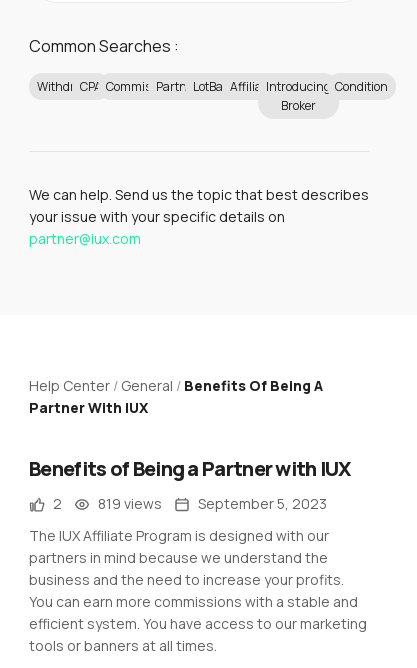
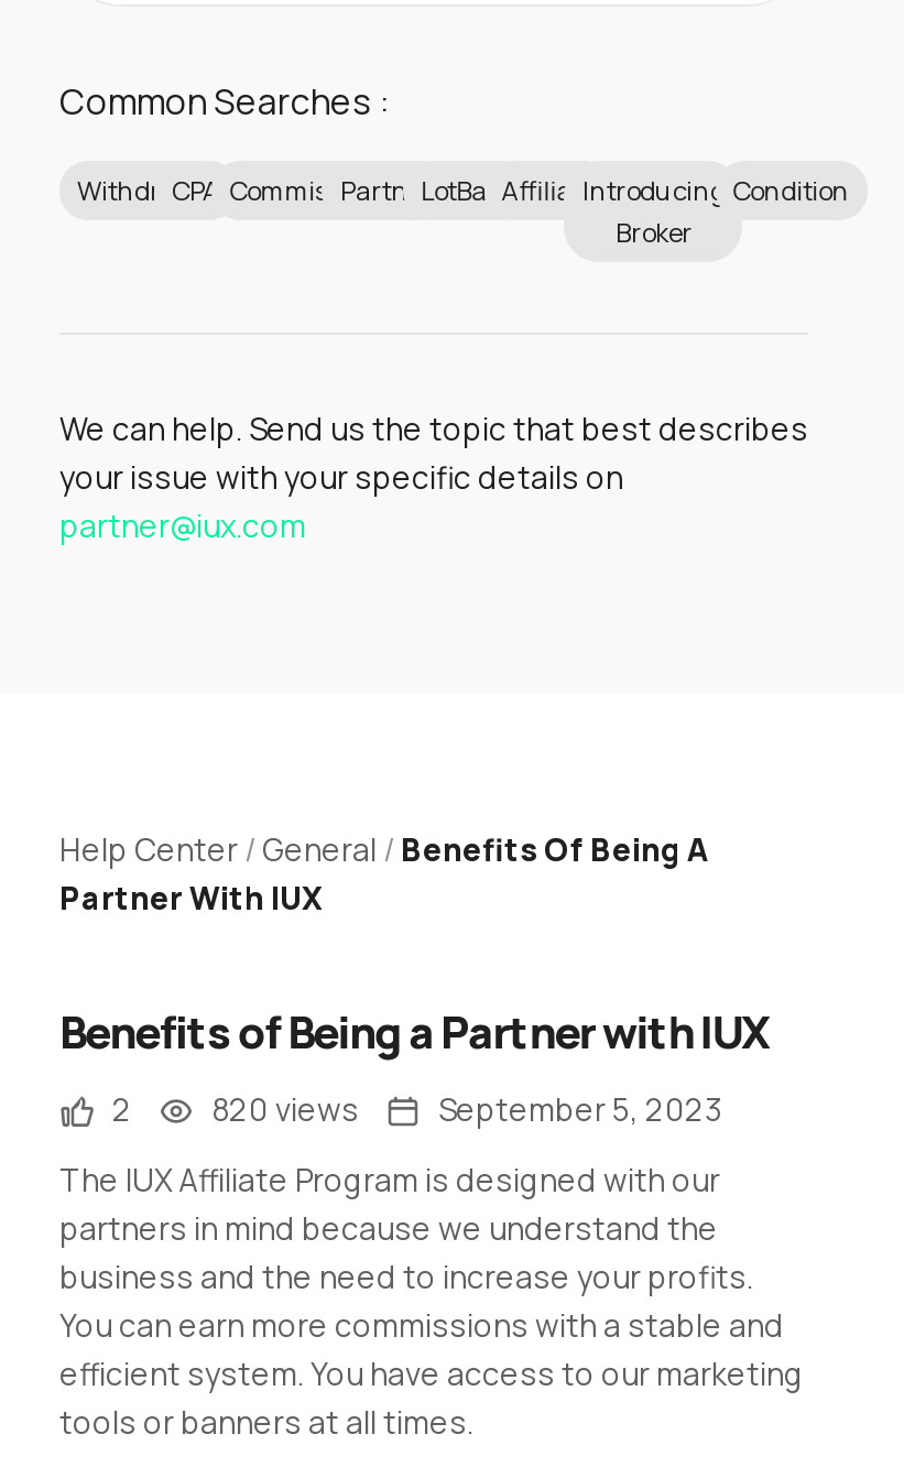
[53,494,327,513] 2 819 views September 5, 2023 -> [112,1088,722,1130] 2 820 views September 5, 2023

